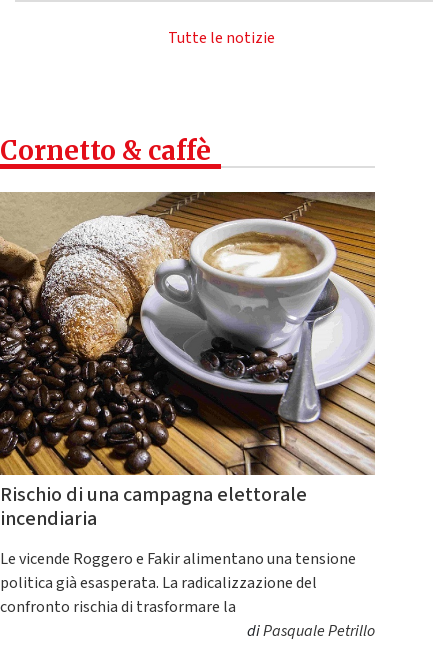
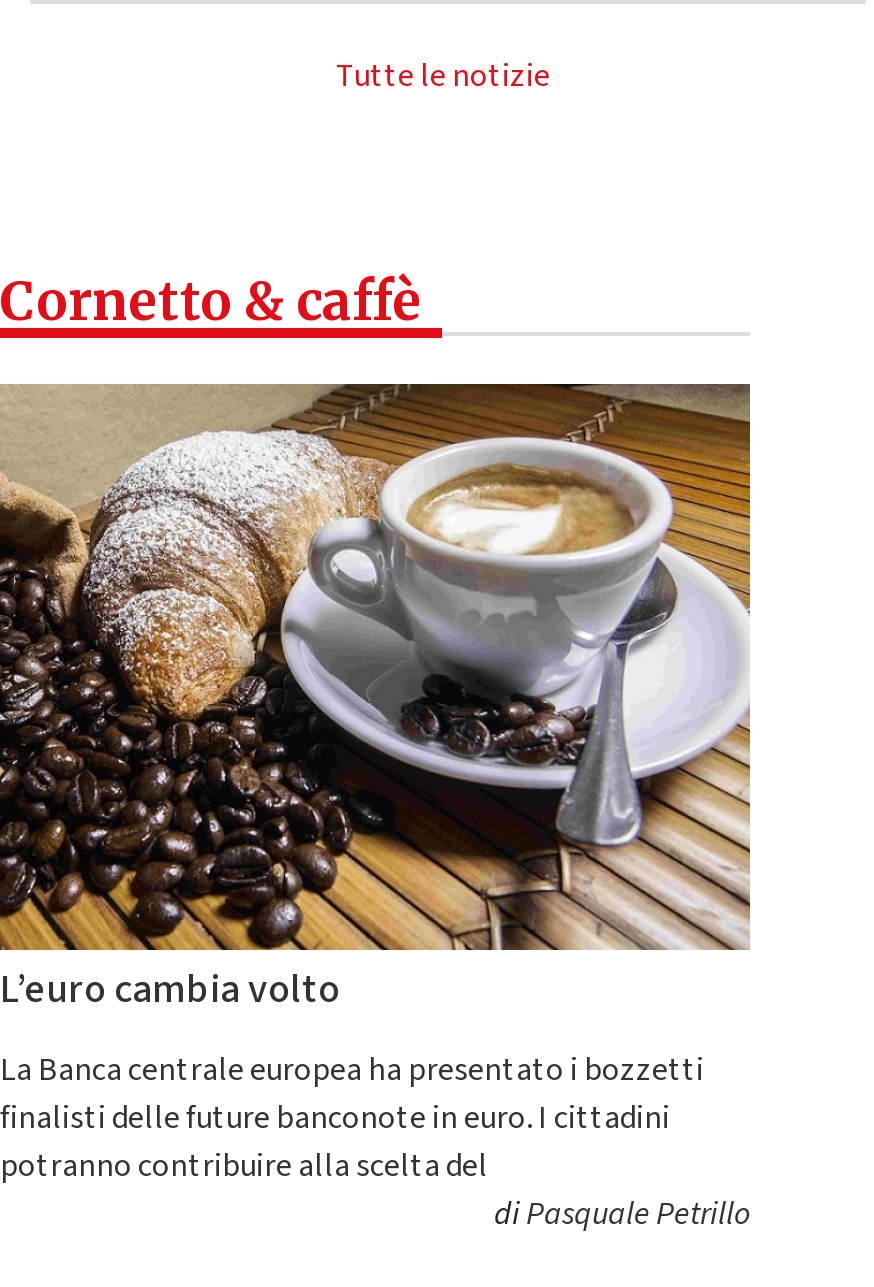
[0,481,307,533] Rischio di una campagna elettorale | incendiaria -> [0,961,340,1017] L’euro cambia volto
[0,548,356,618] Le vicende Roggero e Fakir alimentano una tensione | politica già esasperata. La radicalizzazione del | confronto rischia di trasformare la -> [0,1047,704,1187] La Banca centrale europea ha presentato i bozzetti | finalisti delle future banconote in euro. I cittadini | potranno contribuire alla scelta del

